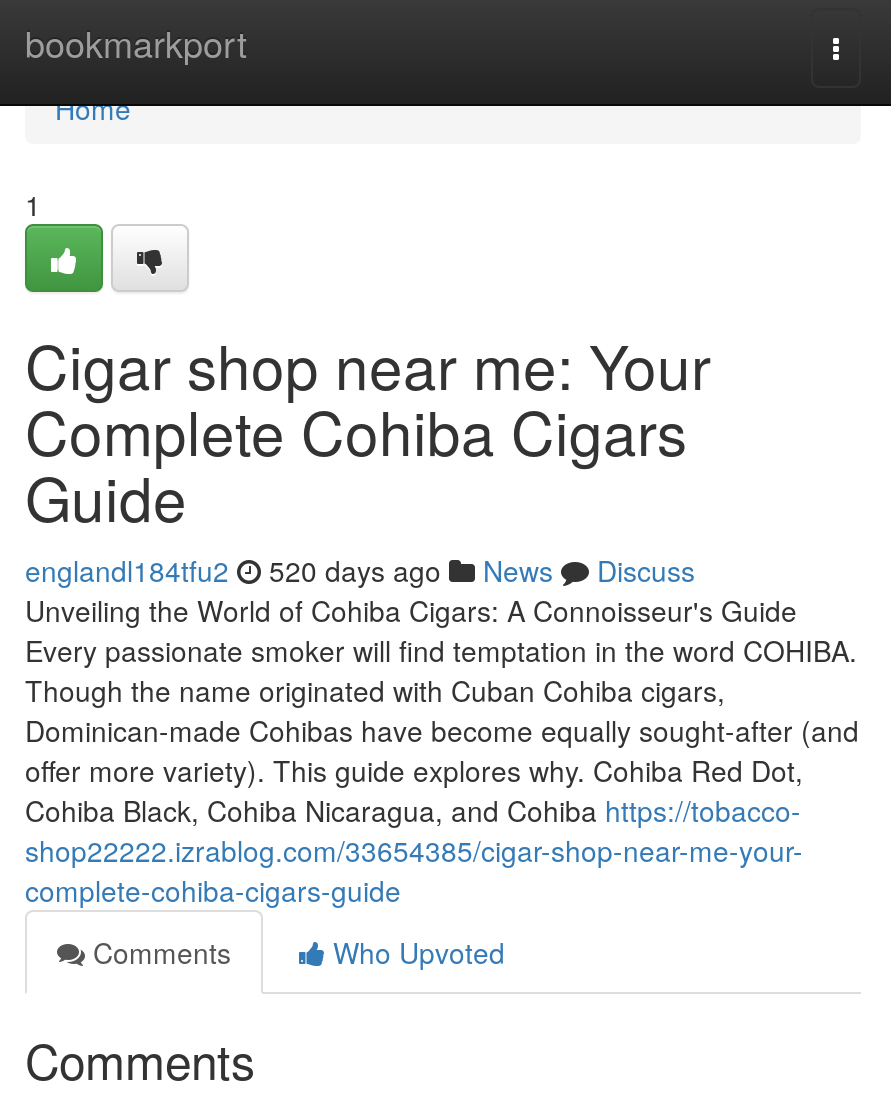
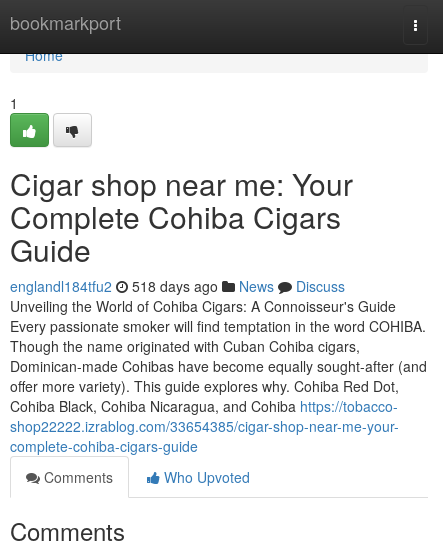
[25,550,695,590] englandl184tfu2 520 days ago News Discuss -> [10,276,345,296] englandl184tfu2 518 days ago News Discuss

